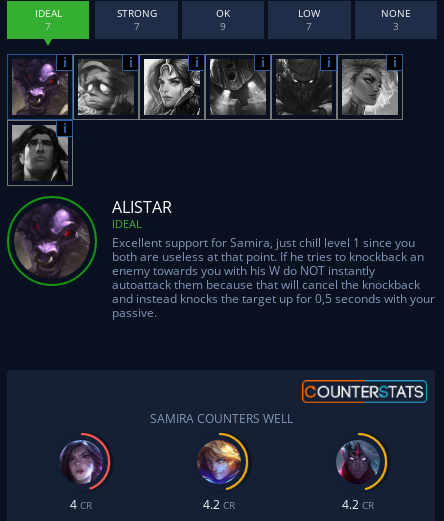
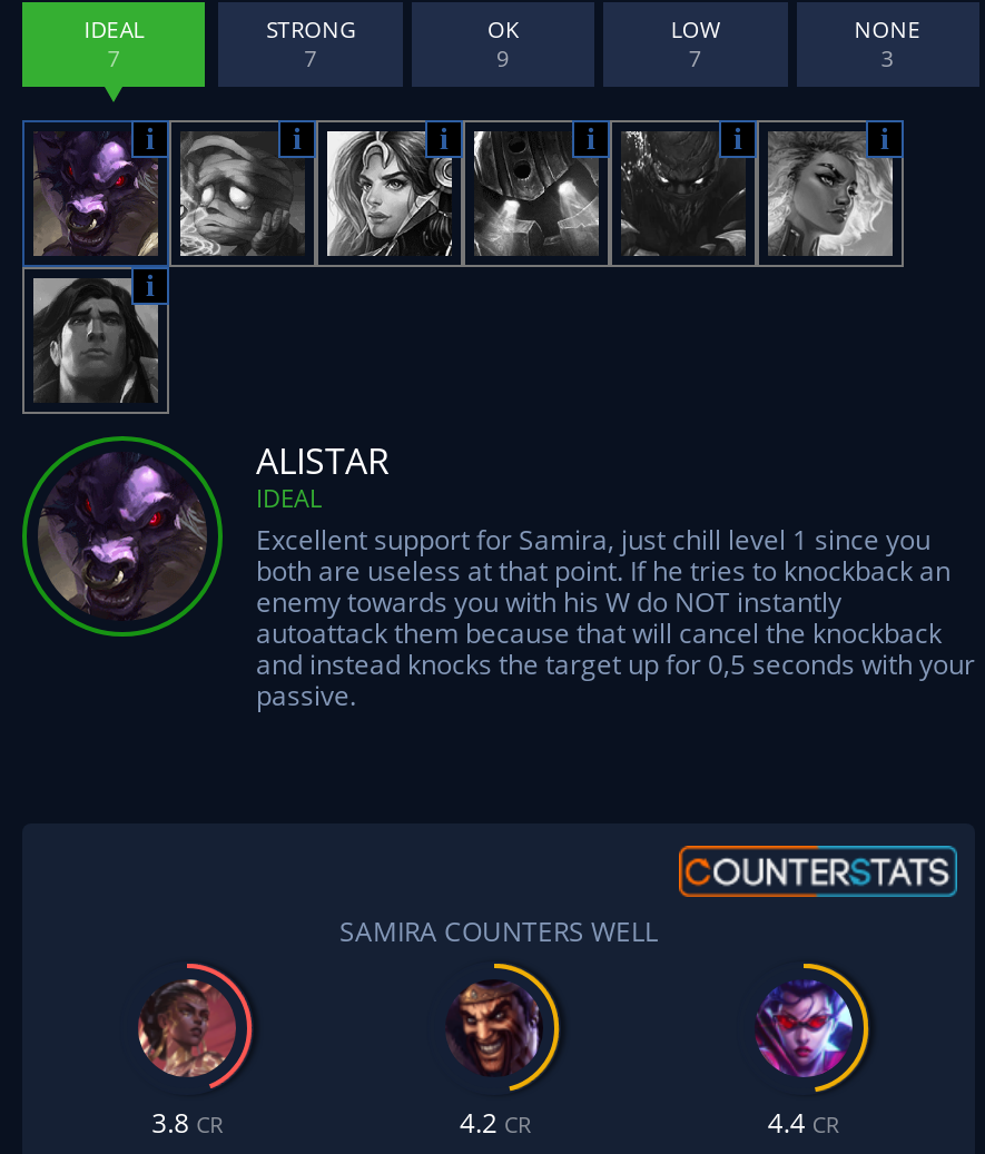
[59,439,103,513] [image] | 4 CR -> [136,977,236,1142] [image] | 3.8 CR
[197,439,242,485] [image] -> [447,979,543,1077] [image]
[336,440,380,513] [image] | 4.2 CR -> [755,979,853,1142] [image] | 4.4 CR

